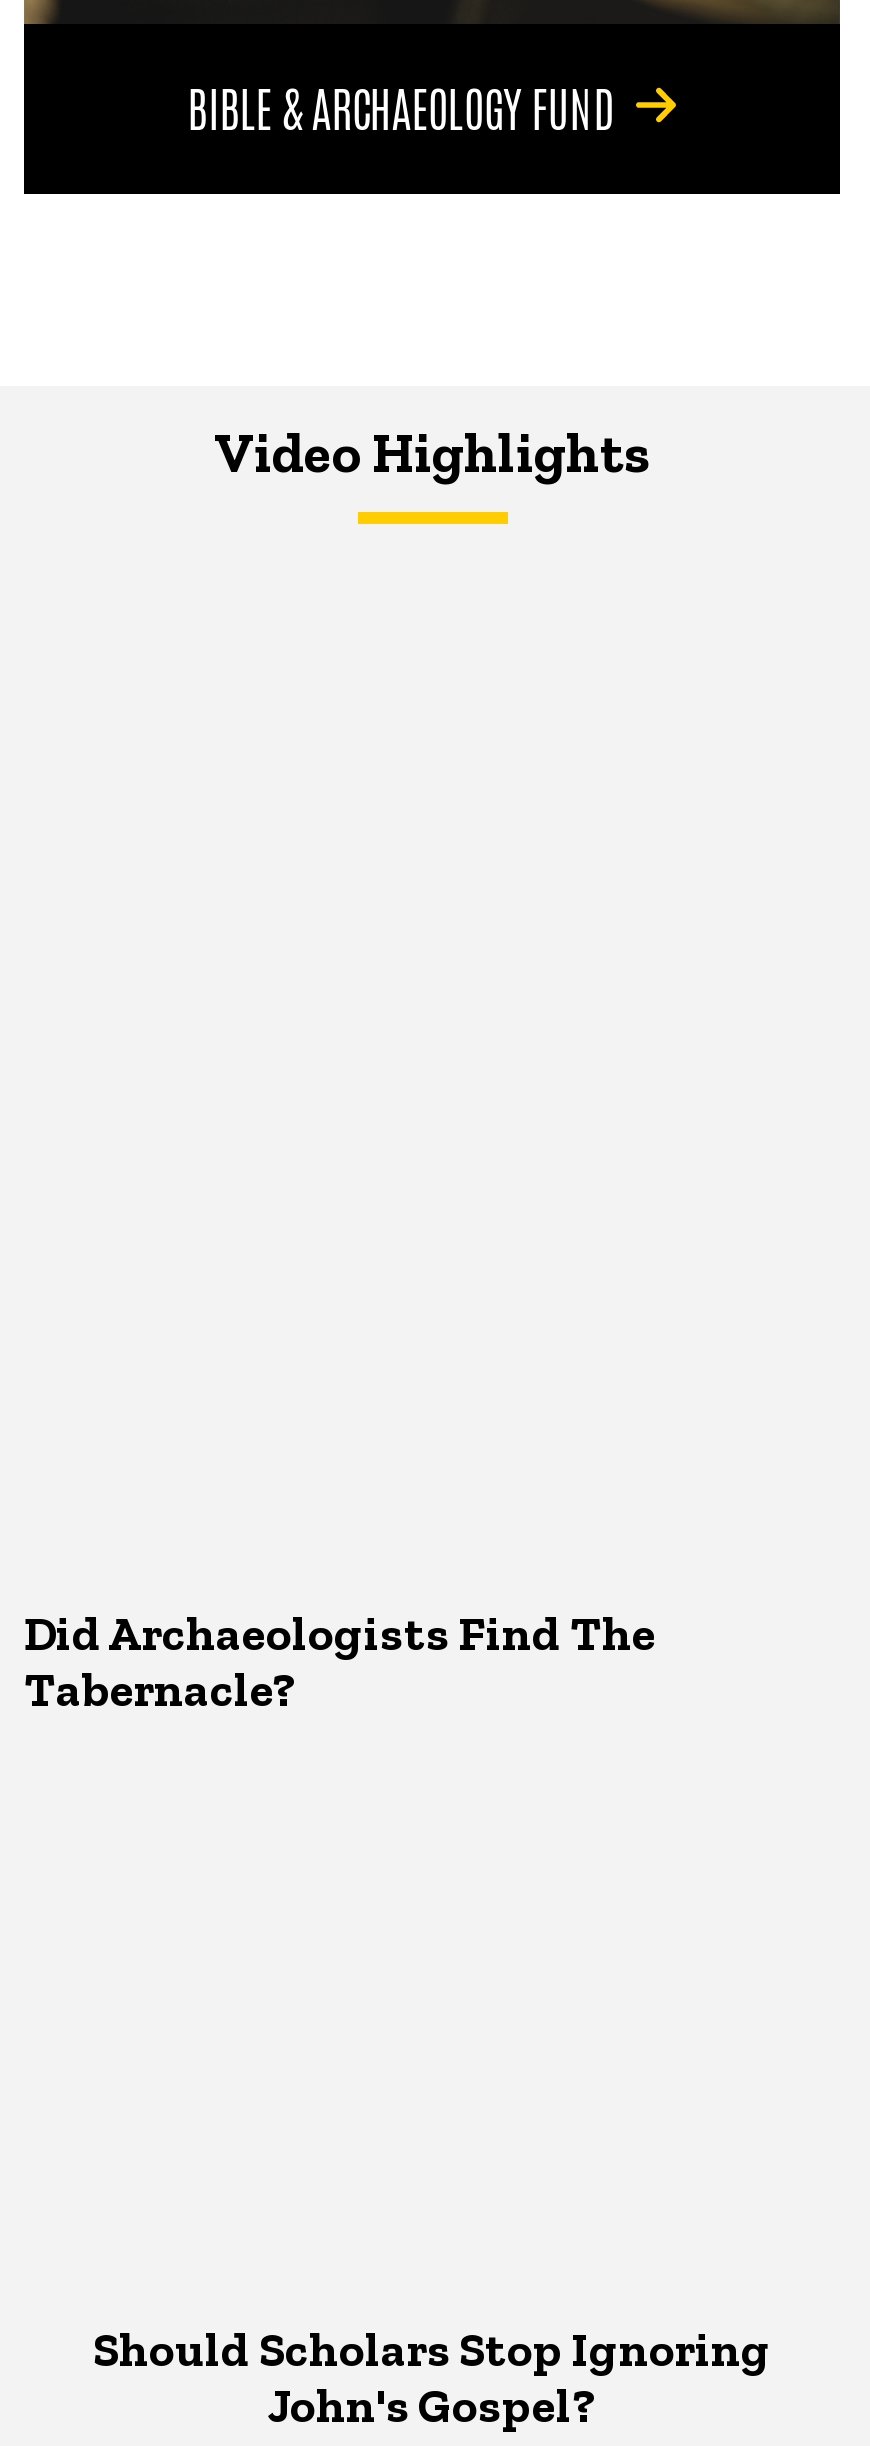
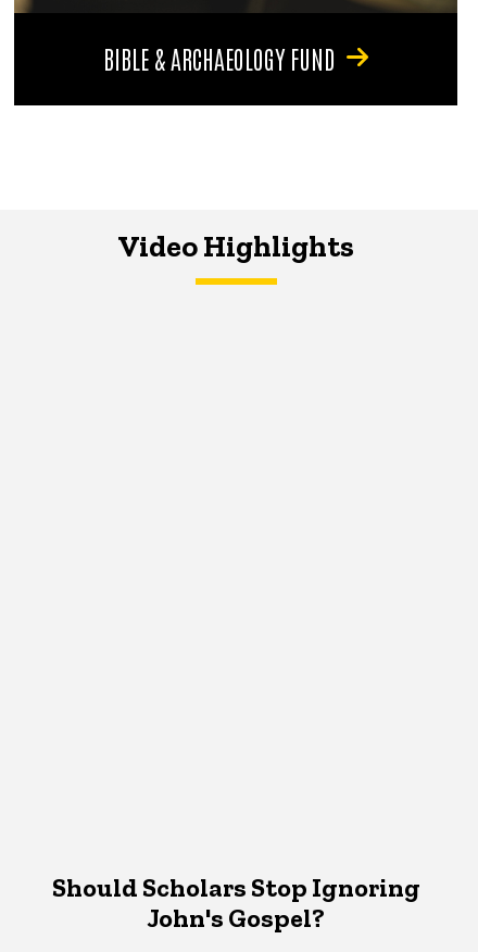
[24,1604,656,1718] Did Archaeologists Find The | Tabernacle? -> none

